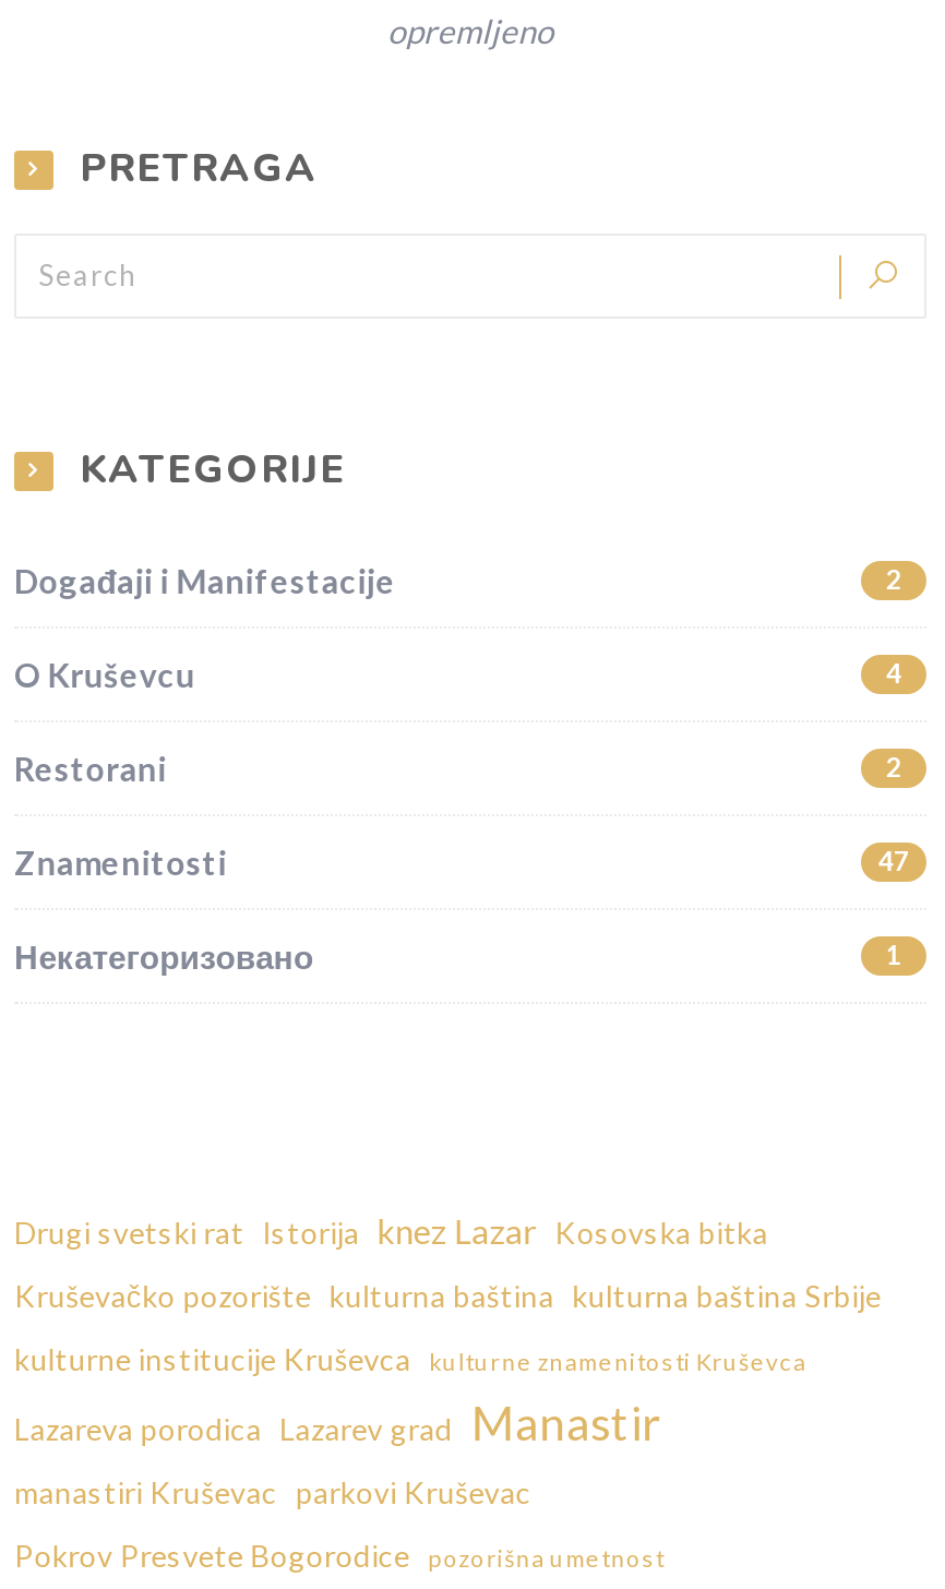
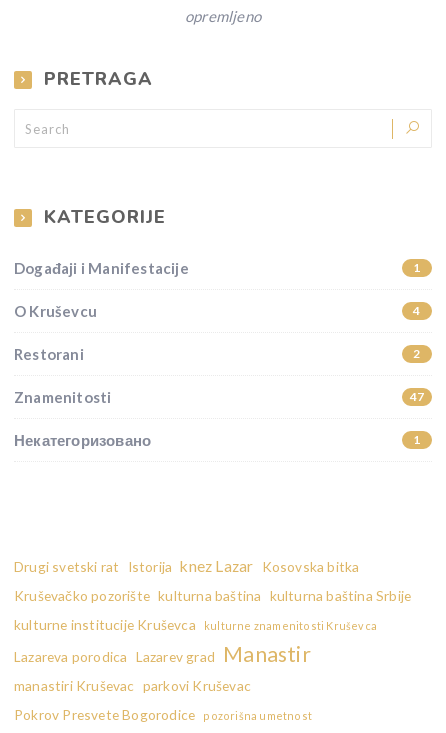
[886,562,902,595] 2 -> [413,260,421,275] 1

